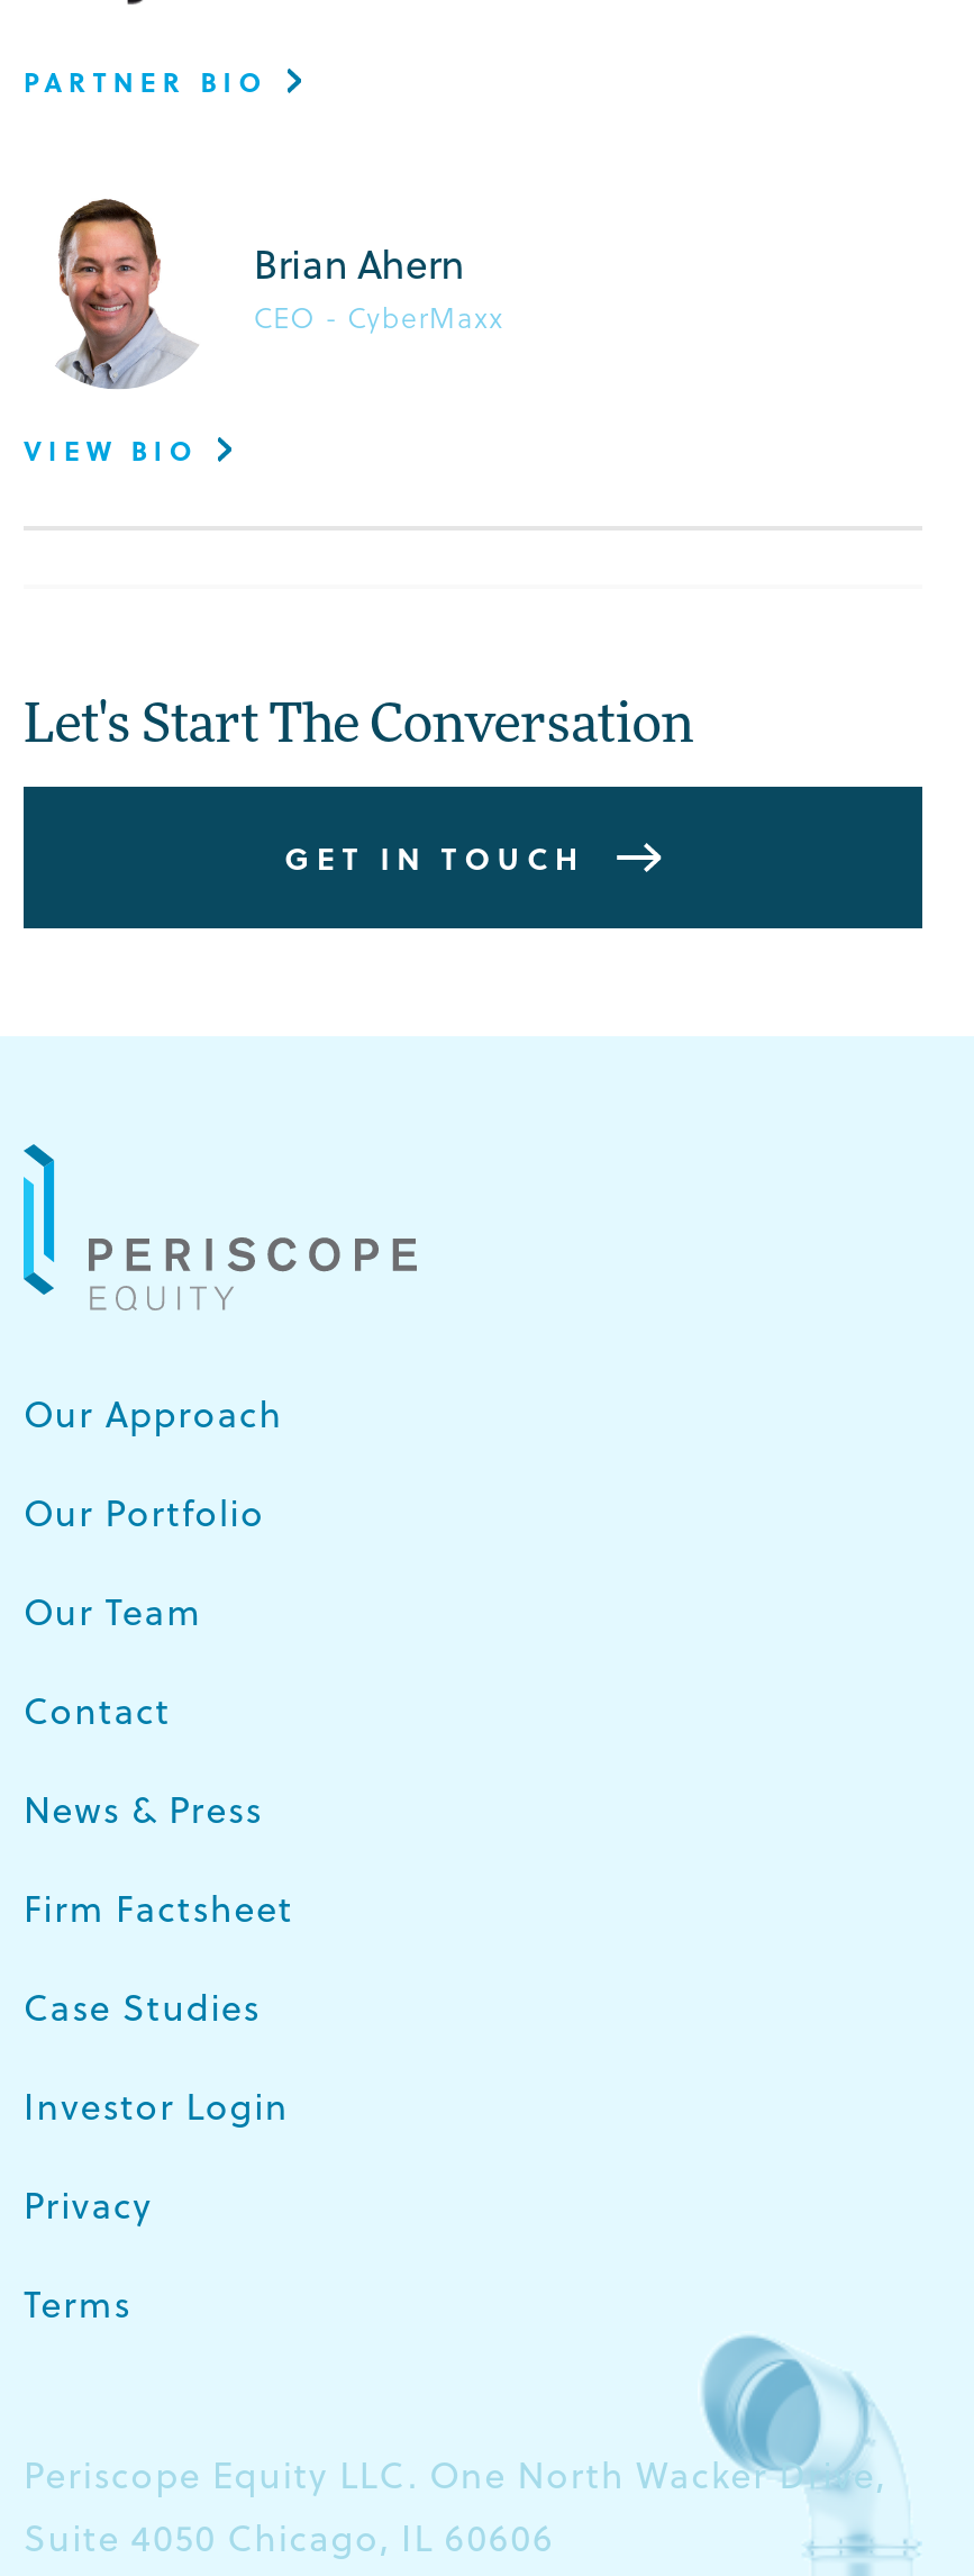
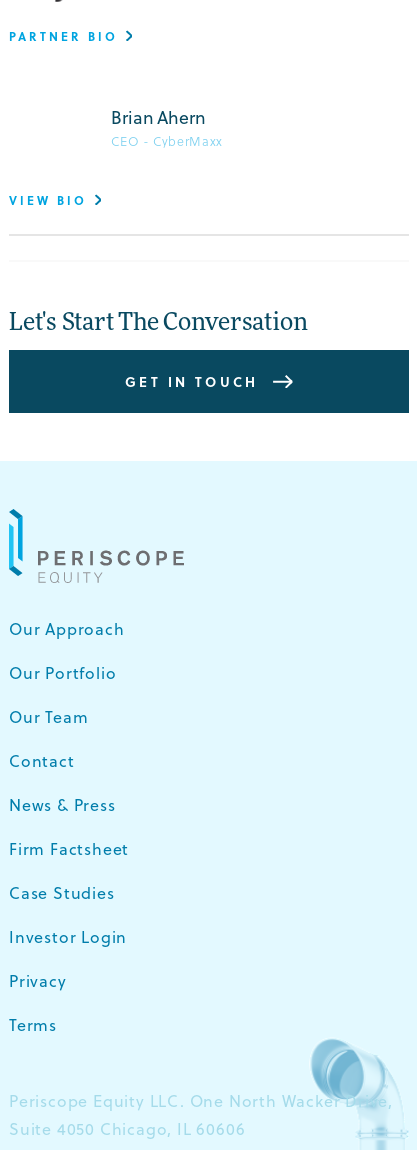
[57,198,197,391] [image] -> none

